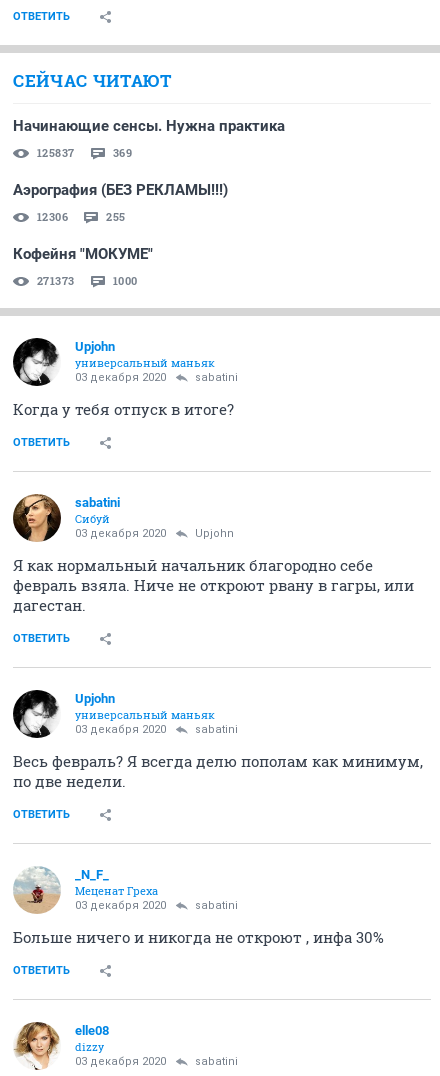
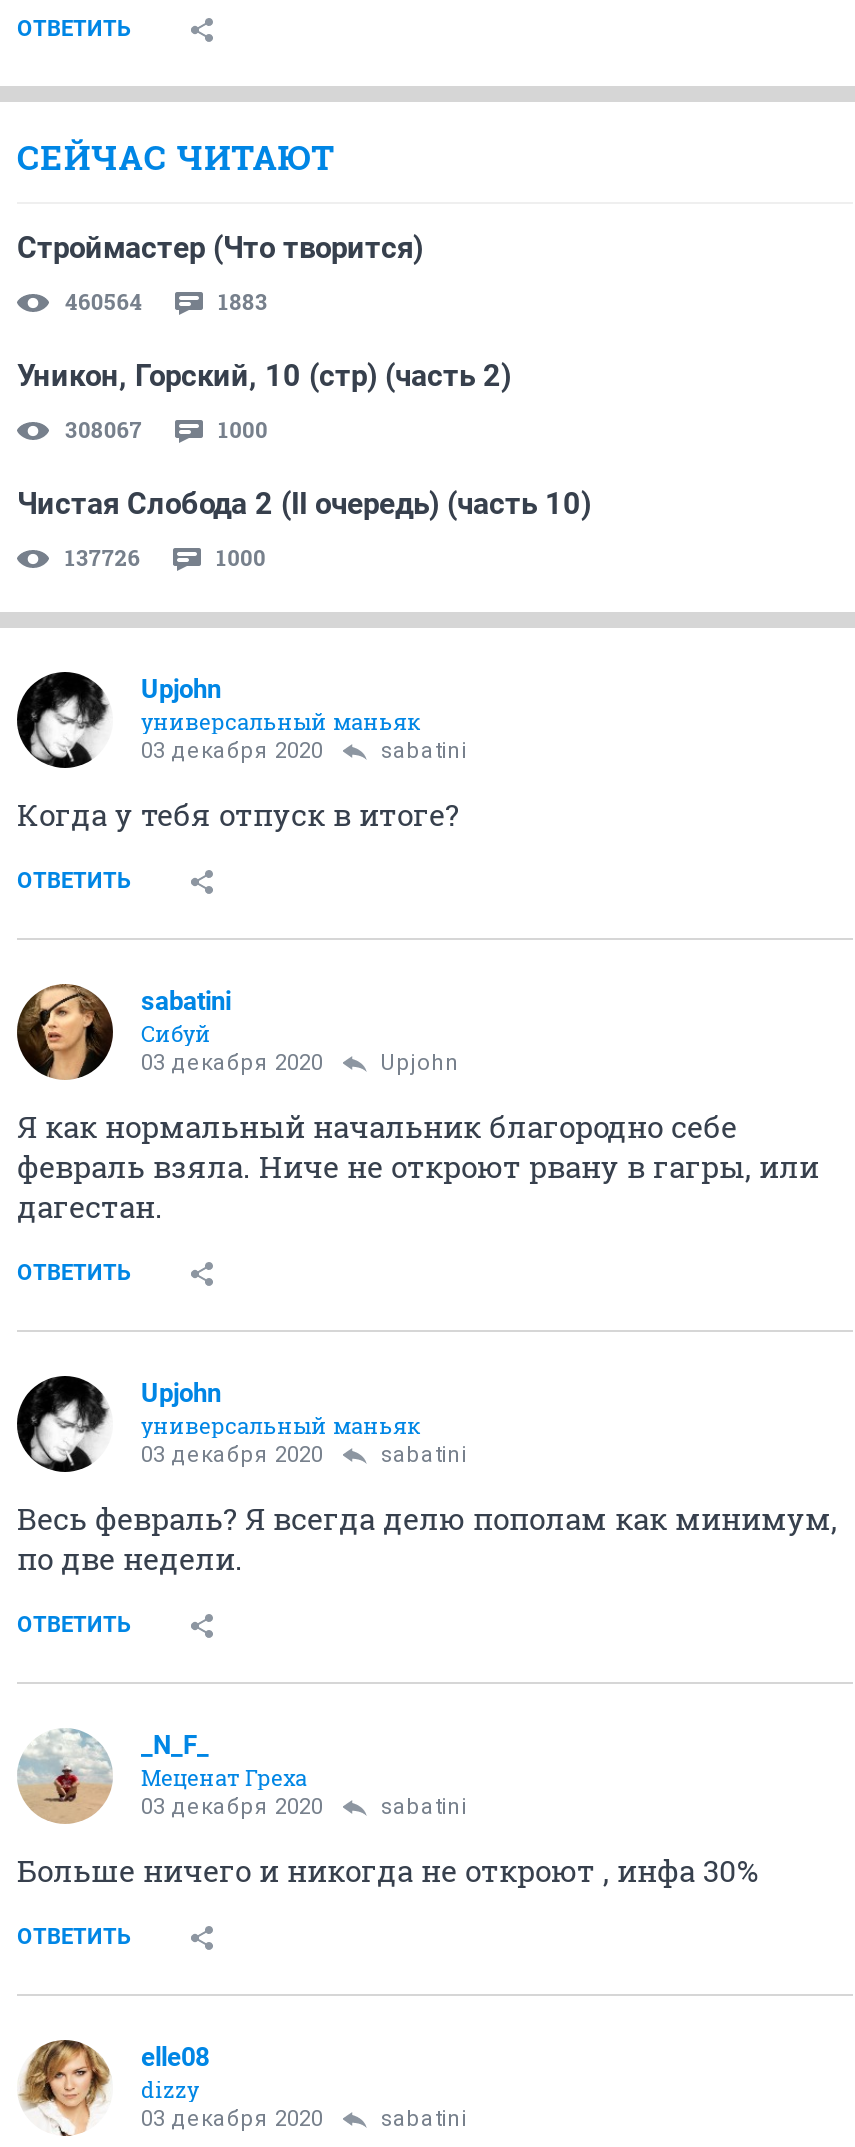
[13,117,285,135] Начинающие сенсы. Нужна практика -> [17,230,423,266] Строймастер (Что творится)
[37,145,132,160] 125837 | 369 -> [65,286,268,316] 460564 | 1883
[13,181,228,199] Аэрография (БЕЗ РЕКЛАМЫ!!!) -> [17,358,511,394] Уникон, Горский, 10 (стр) (часть 2)
[37,209,125,224] 12306 | 255 -> [65,414,268,444] 308067 | 1000
[13,245,153,263] Кофейня "МОКУМЕ" -> [17,486,591,522] Чистая Слобода 2 (II очередь) (часть 10)
[37,273,75,288] 271373 -> [65,542,140,572] 137726

